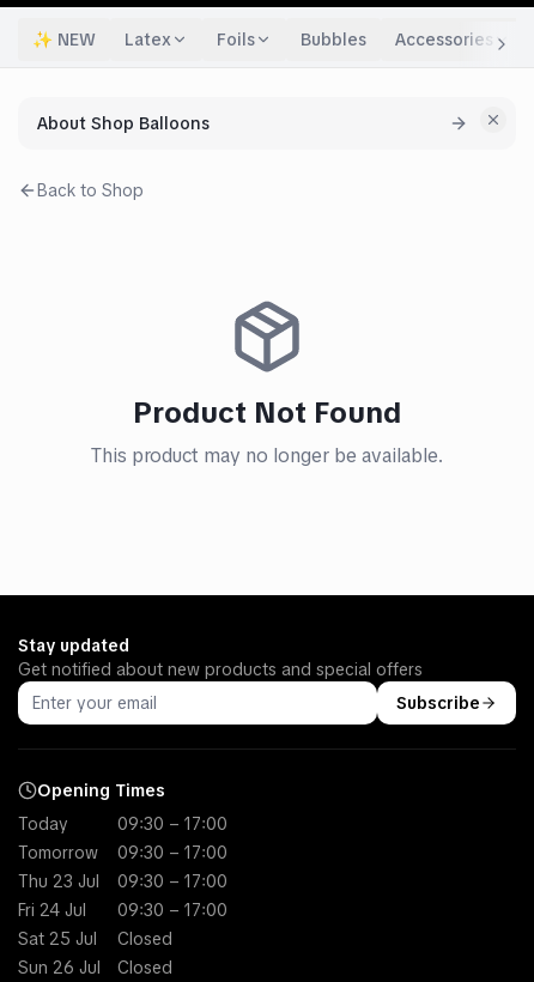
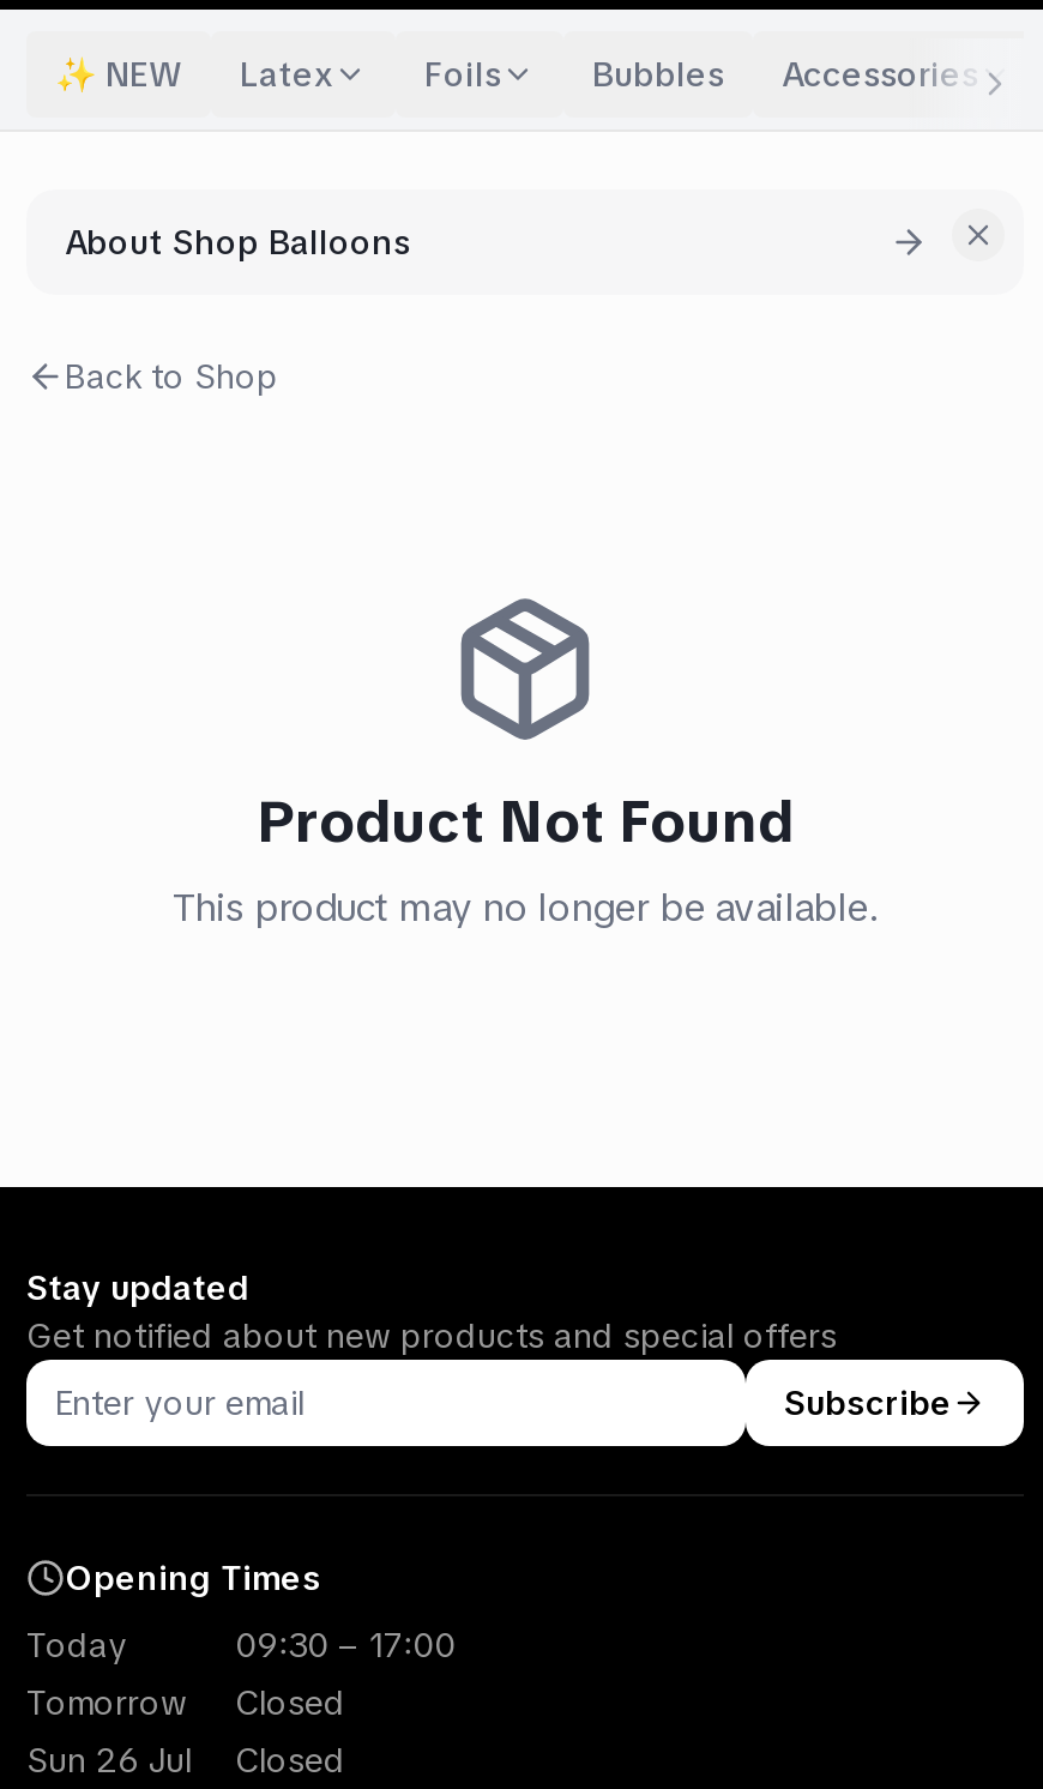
[18,842,227,950] 09:30 – 17:00 | Thu 23 Jul | 09:30 – 17:00 | Fri 24 Jul | 09:30 – 17:00 | Sat 25 Jul -> none

